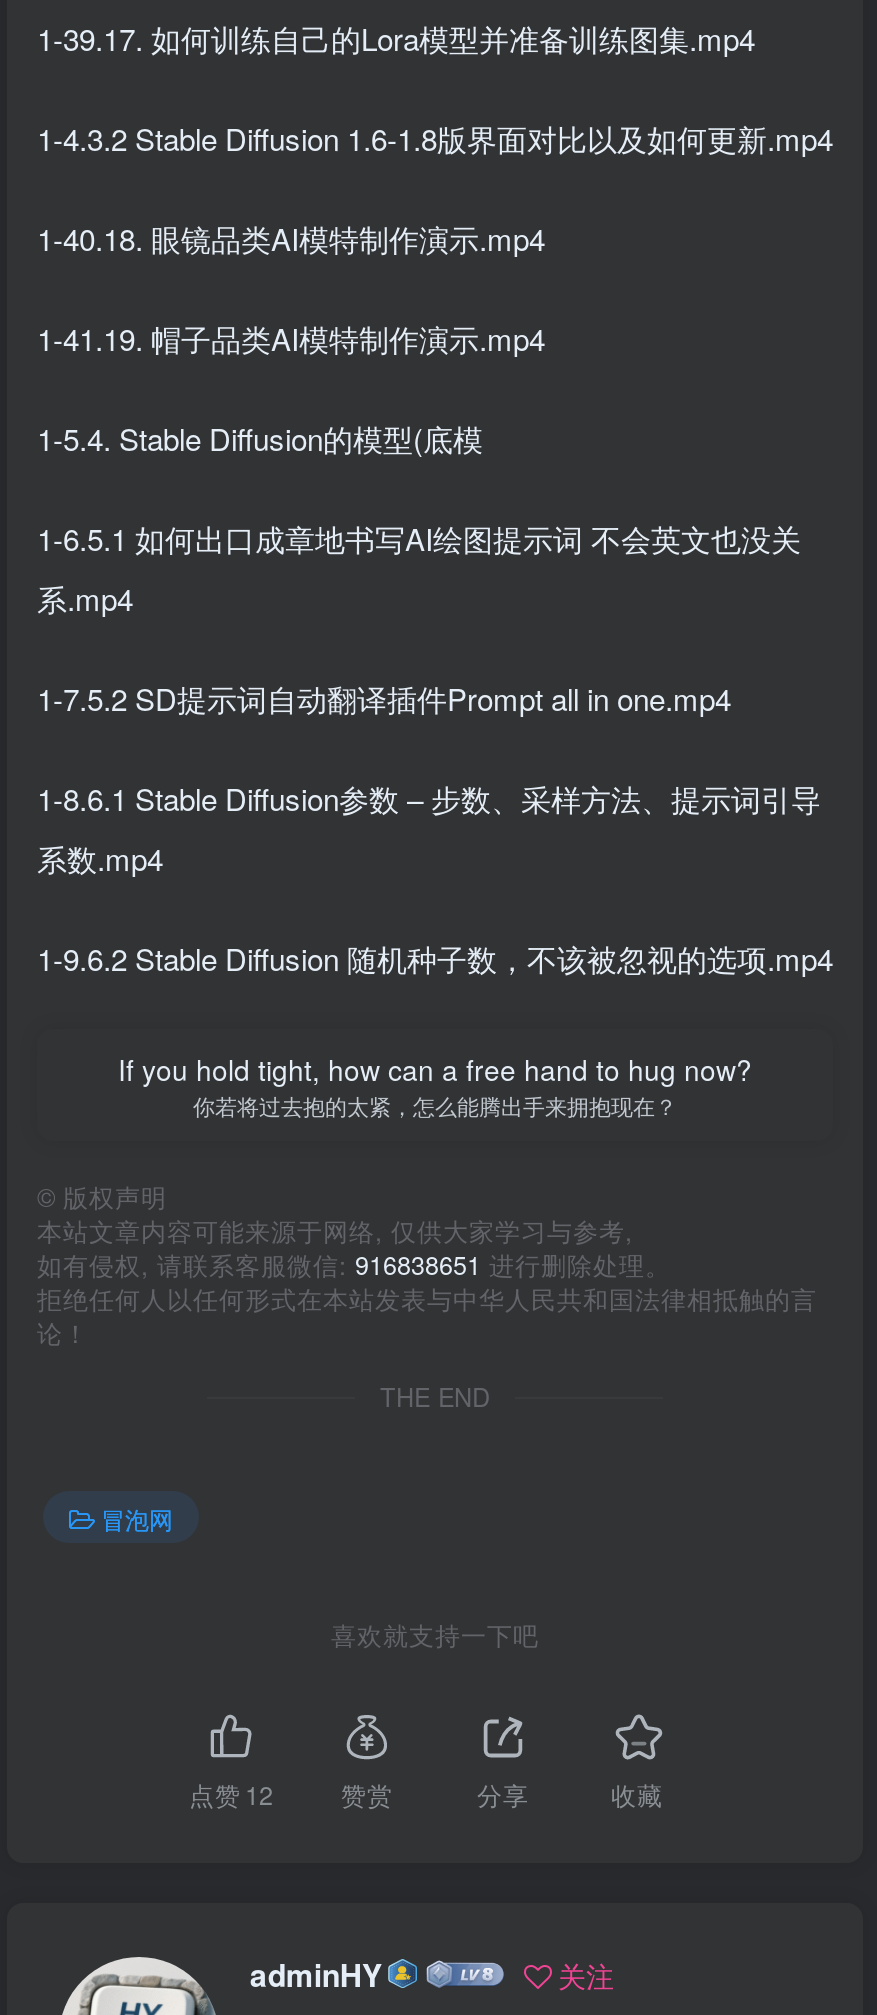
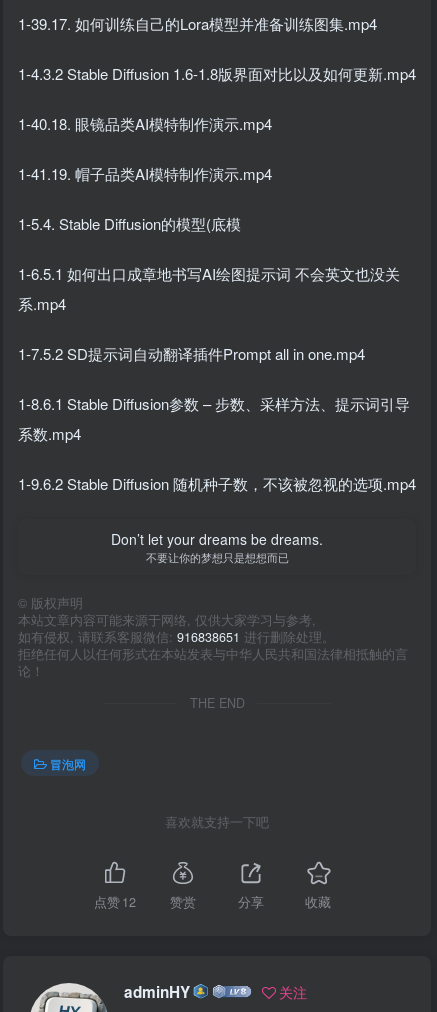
[118,1049,752,1121] If you hold tight, how can a free hand to hug now? | 你若将过去抱的太紧，怎么能腾出手来拥抱现在？ -> [111,529,323,565] Don’t let your dreams be dreams. | 不要让你的梦想只是想想而已

